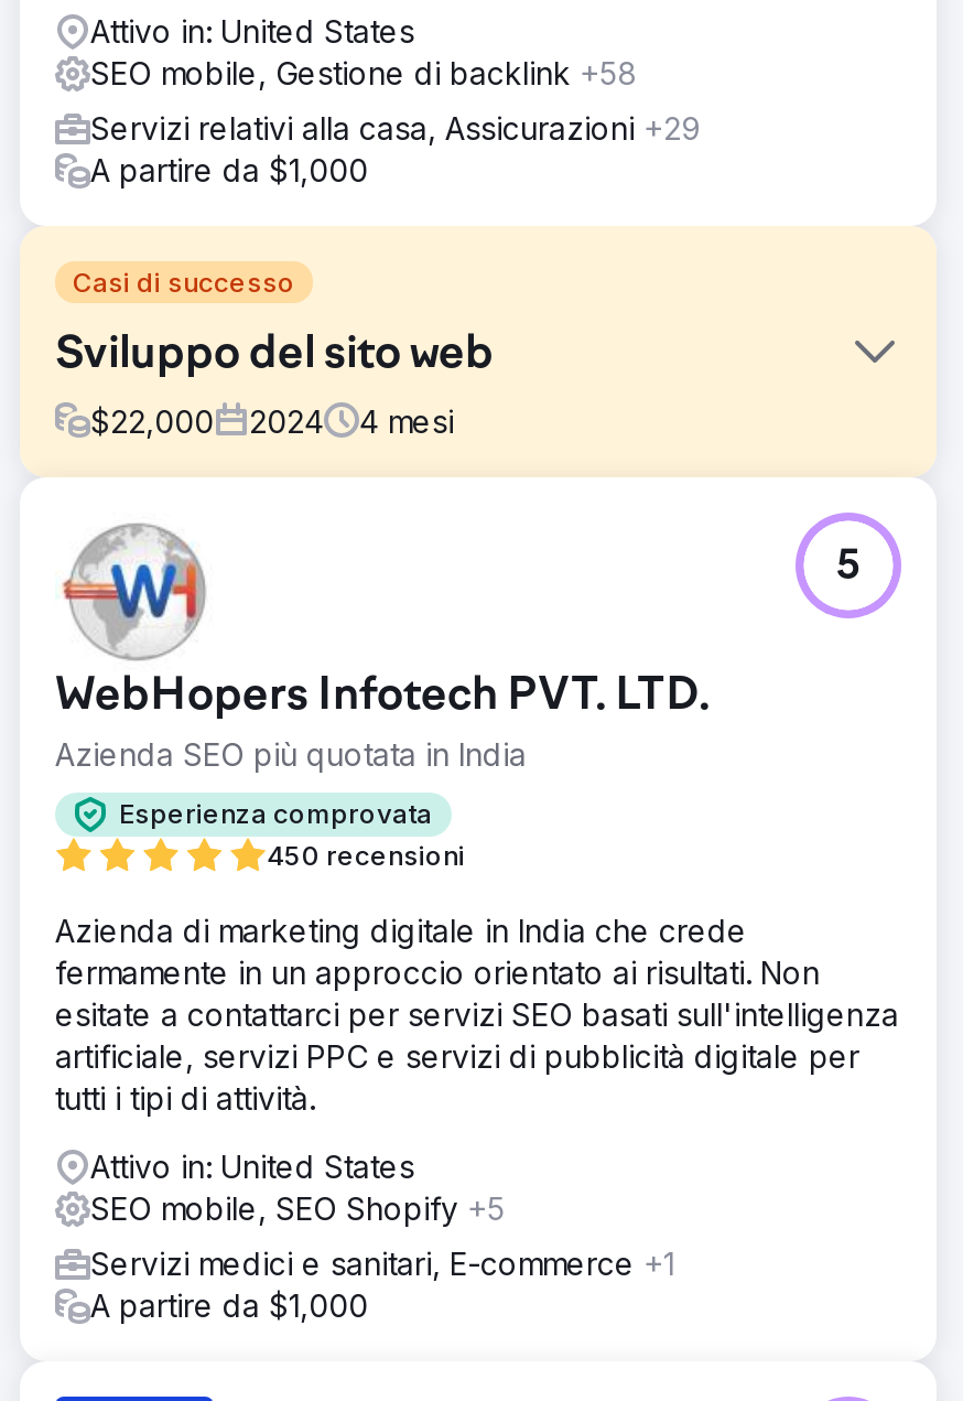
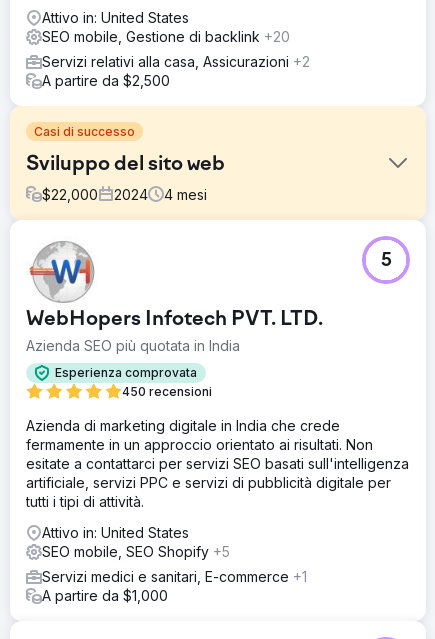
[90,53,637,91] SEO mobile, Gestione di backlink +58 -> [42,28,290,45] SEO mobile, Gestione di backlink +20
[90,108,701,146] Servizi relativi alla casa, Assicurazioni +29 -> [42,53,310,70] Servizi relativi alla casa, Assicurazioni +2
[90,150,368,188] A partire da $1,000 -> [42,72,170,89] A partire da $2,500

